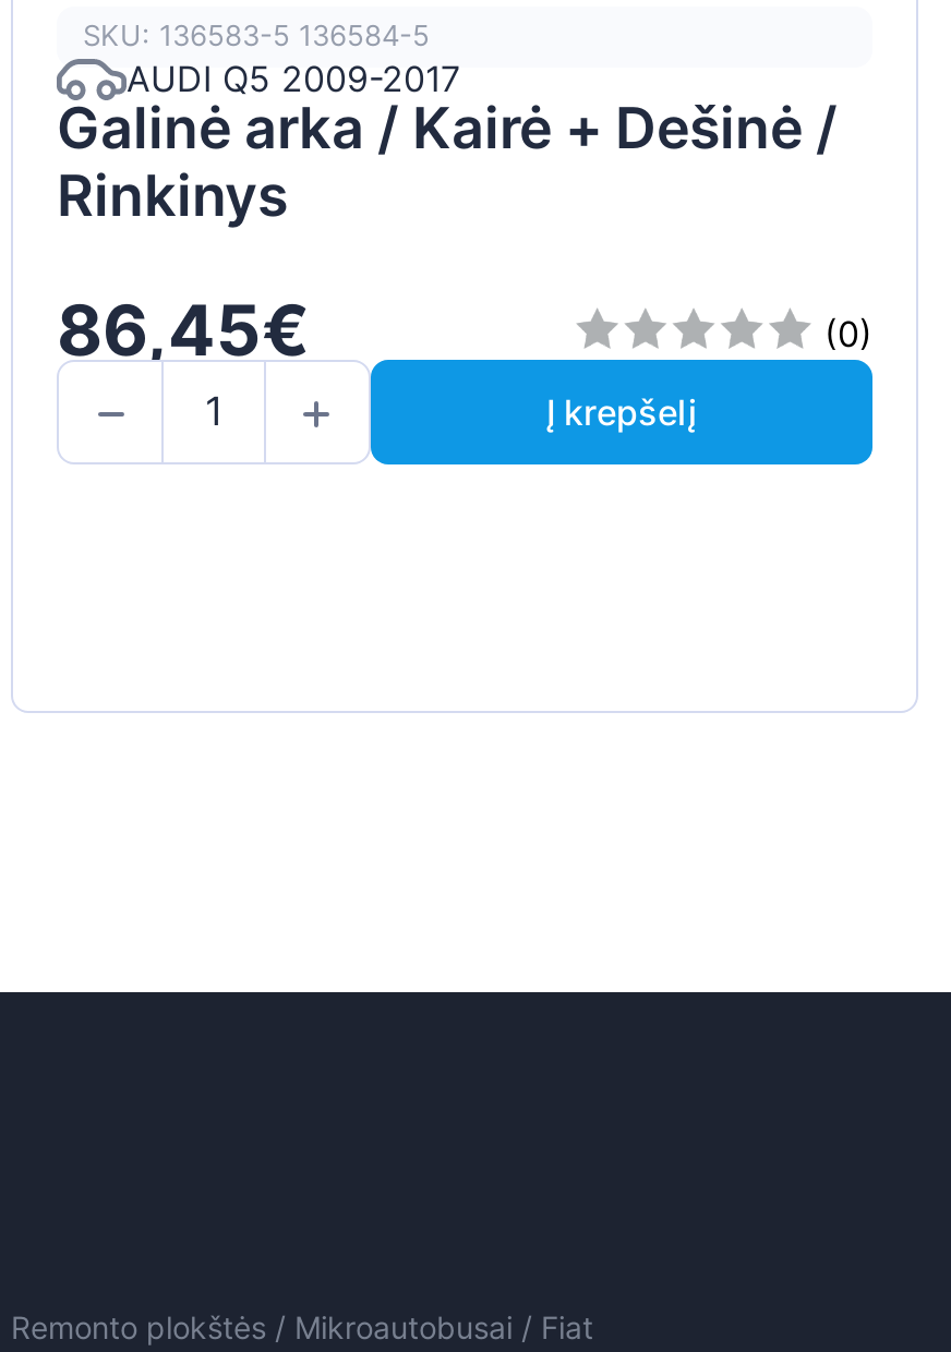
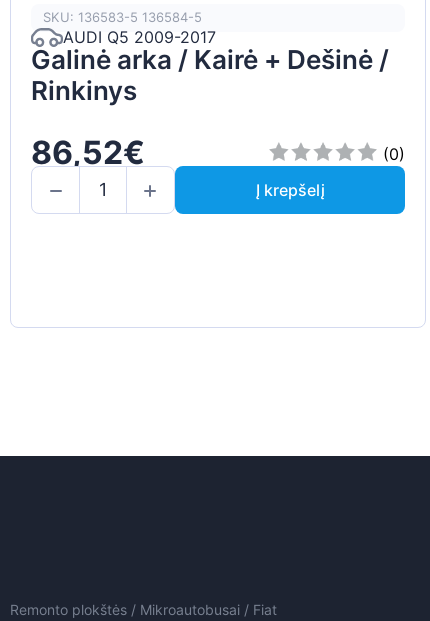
[57,288,310,373] 86,45€ -> [31,133,145,172] 86,52€

